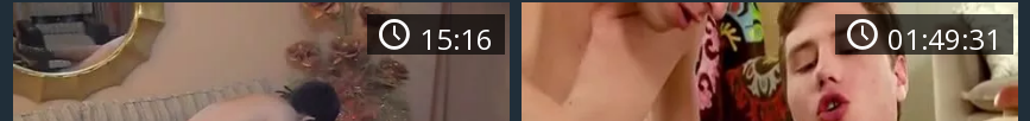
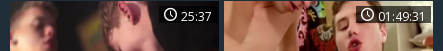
[419,20,493,60] 15:16 -> [181,8,212,25] 25:37

